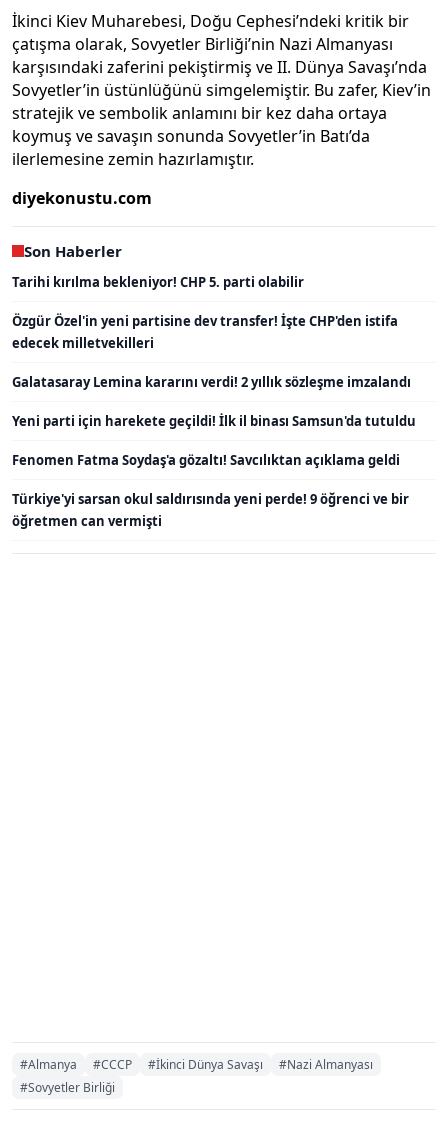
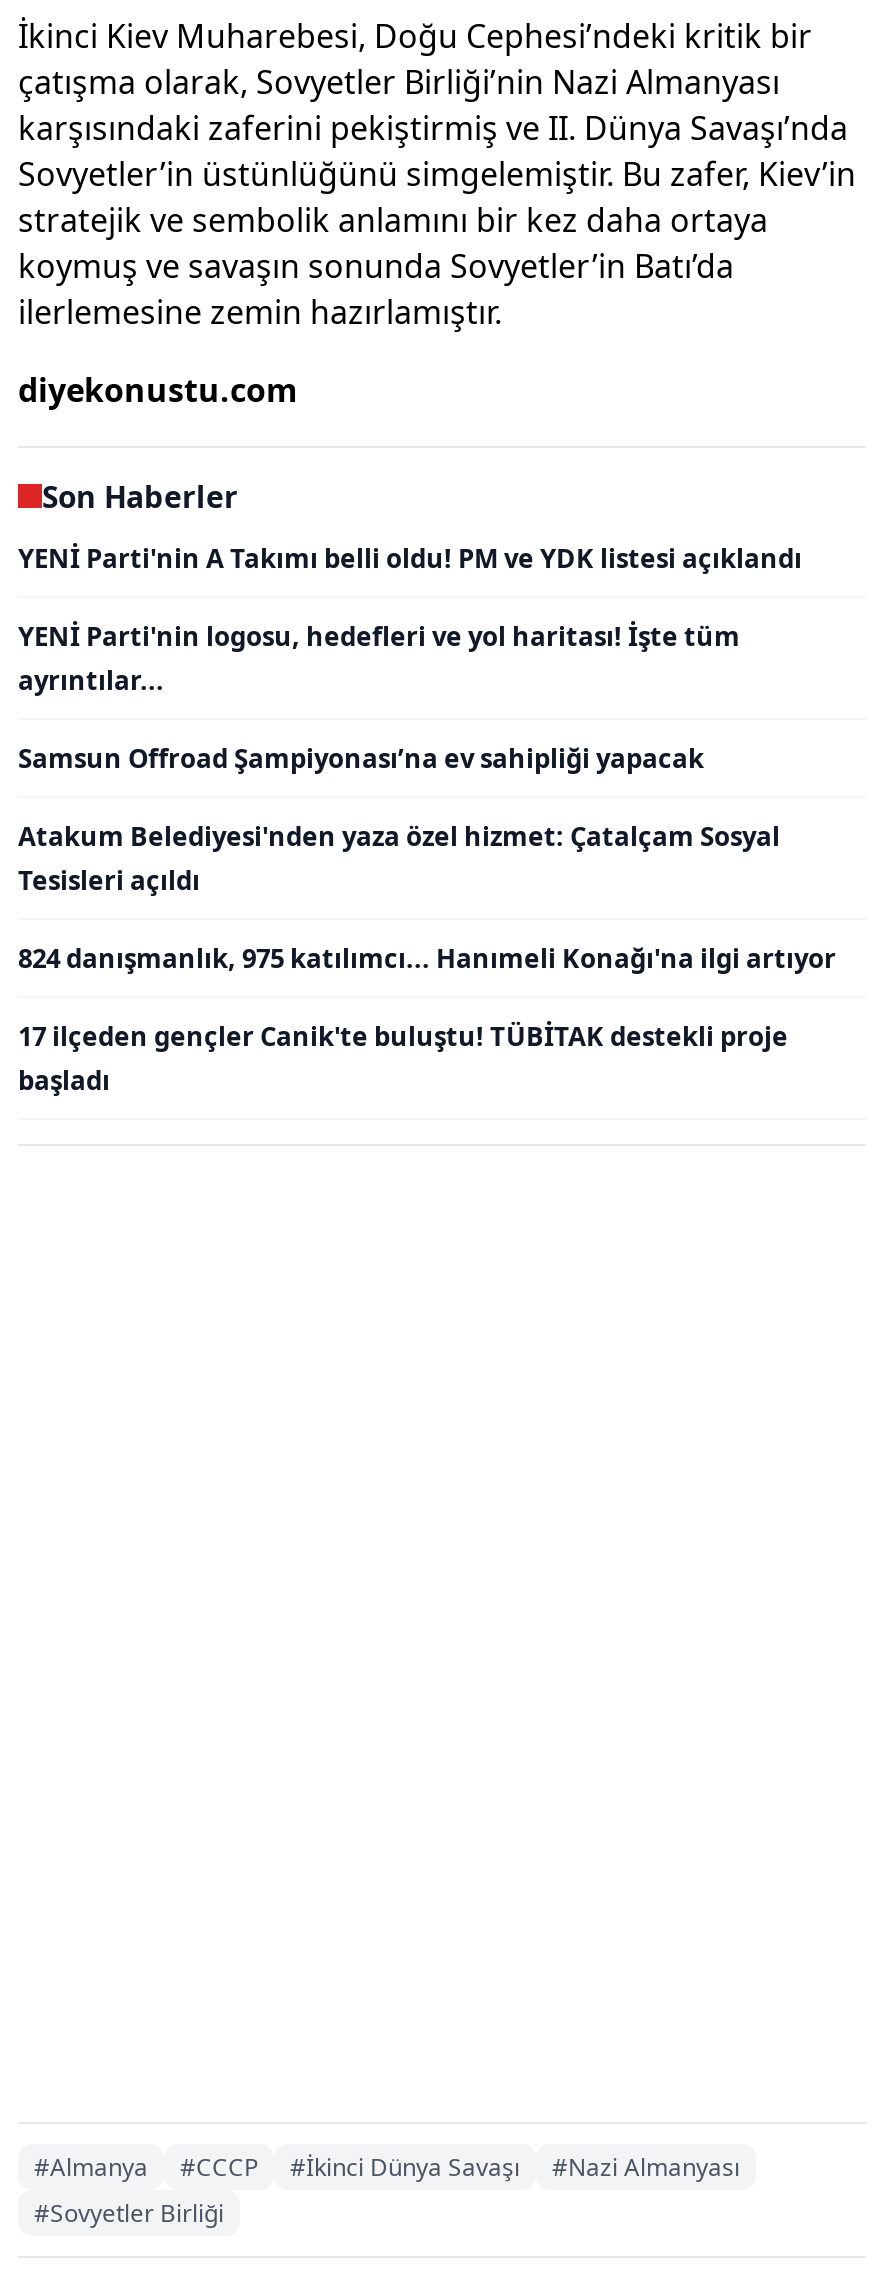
[12,272,304,290] Tarihi kırılma bekleniyor! CHP 5. parti olabilir -> [18,539,802,575] YENİ Parti'nin A Takımı belli oldu! PM ve YDK listesi açıklandı
[12,311,398,351] Özgür Özel'in yeni partisine dev transfer! İşte CHP'den istifa | edecek milletvekilleri -> [18,617,740,697] YENİ Parti'nin logosu, hedefleri ve yol haritası! İşte tüm | ayrıntılar...
[12,372,411,390] Galatasaray Lemina kararını verdi! 2 yıllık sözleşme imzalandı -> [18,739,704,775] Samsun Offroad Şampiyonası’na ev sahipliği yapacak
[12,411,416,429] Yeni parti için harekete geçildi! İlk il binası Samsun'da tutuldu -> [18,817,780,897] Atakum Belediyesi'nden yaza özel hizmet: Çatalçam Sosyal | Tesisleri açıldı
[12,450,400,468] Fenomen Fatma Soydaş'a gözaltı! Savcılıktan açıklama geldi -> [18,939,836,975] 824 danışmanlık, 975 katılımcı... Hanımeli Konağı'na ilgi artıyor
[12,489,409,529] Türkiye'yi sarsan okul saldırısında yeni perde! 9 öğrenci ve bir | öğretmen can vermişti -> [18,1017,788,1097] 17 ilçeden gençler Canik'te buluştu! TÜBİTAK destekli proje | başladı

